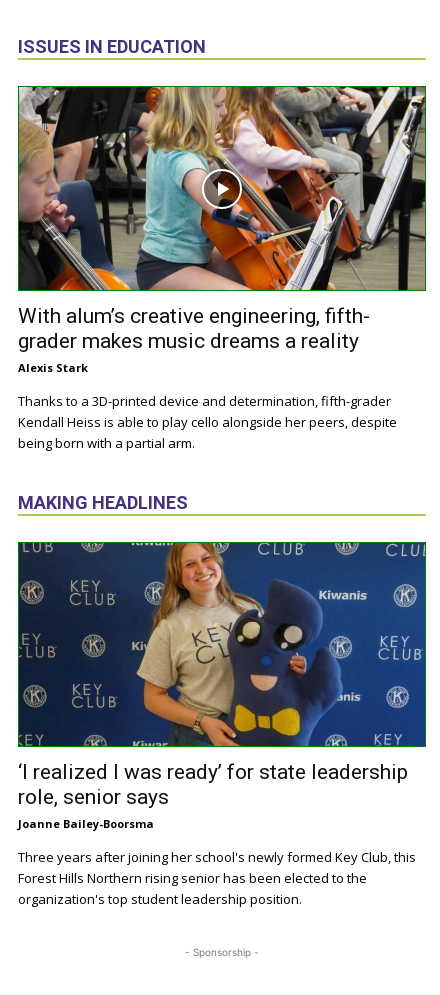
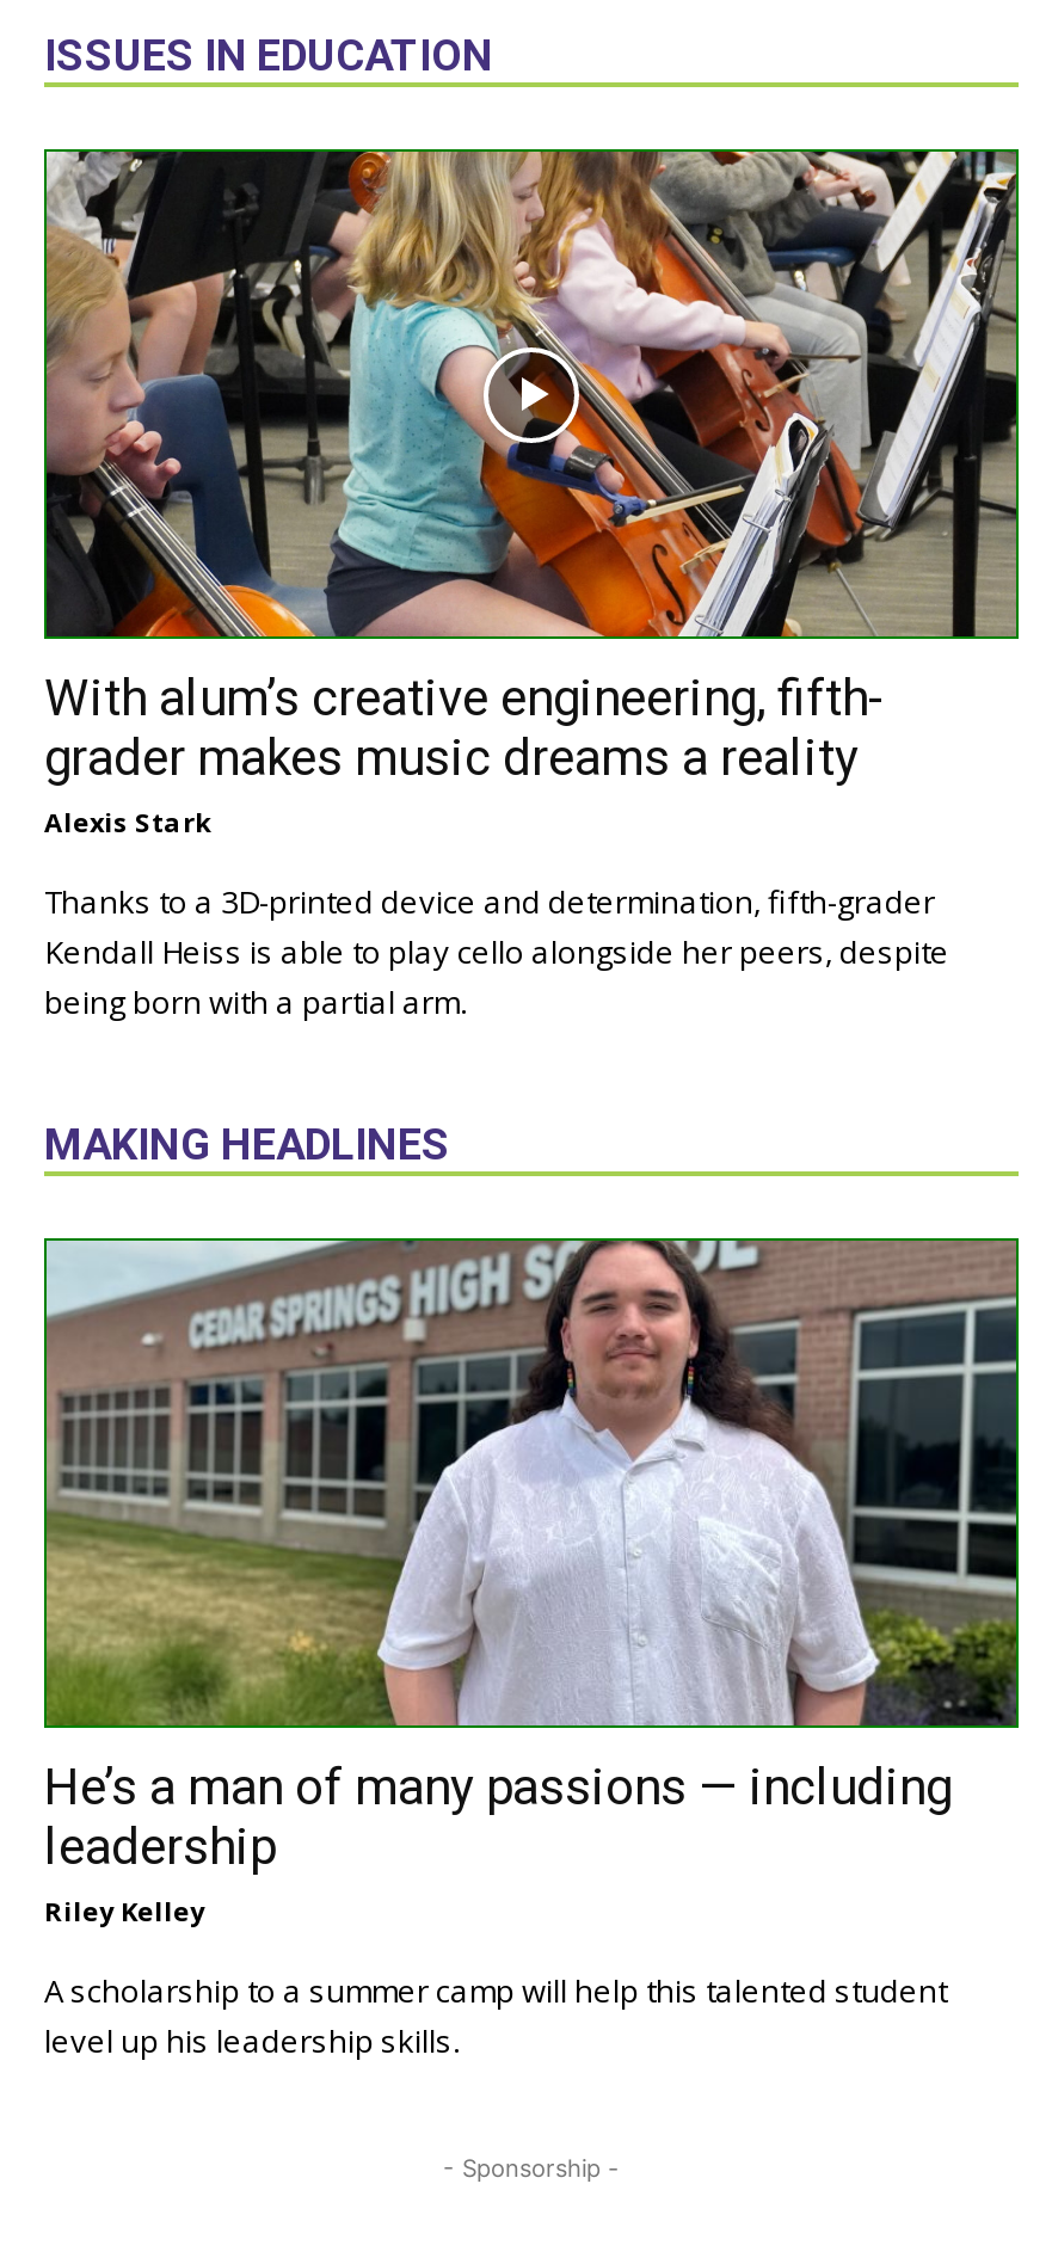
[18,542,426,831] [image] | ‘I realized I was ready’ for state leadership | role, senior says | Joanne Bailey-Boorsma -> [44,1238,1019,1929] [image] | He’s a man of many passions — including | leadership | Riley Kelley
[18,848,416,908] Three years after joining her school's newly formed Key Club, this | Forest Hills Northern rising senior has been elected to the | organization's top student leadership position. -> [44,1970,947,2063] A scholarship to a summer camp will help this talented student | level up his leadership skills.

